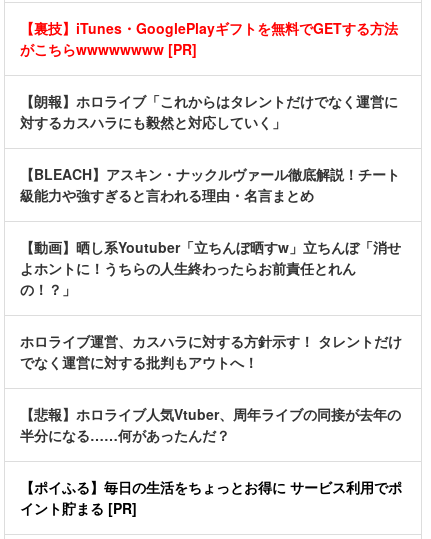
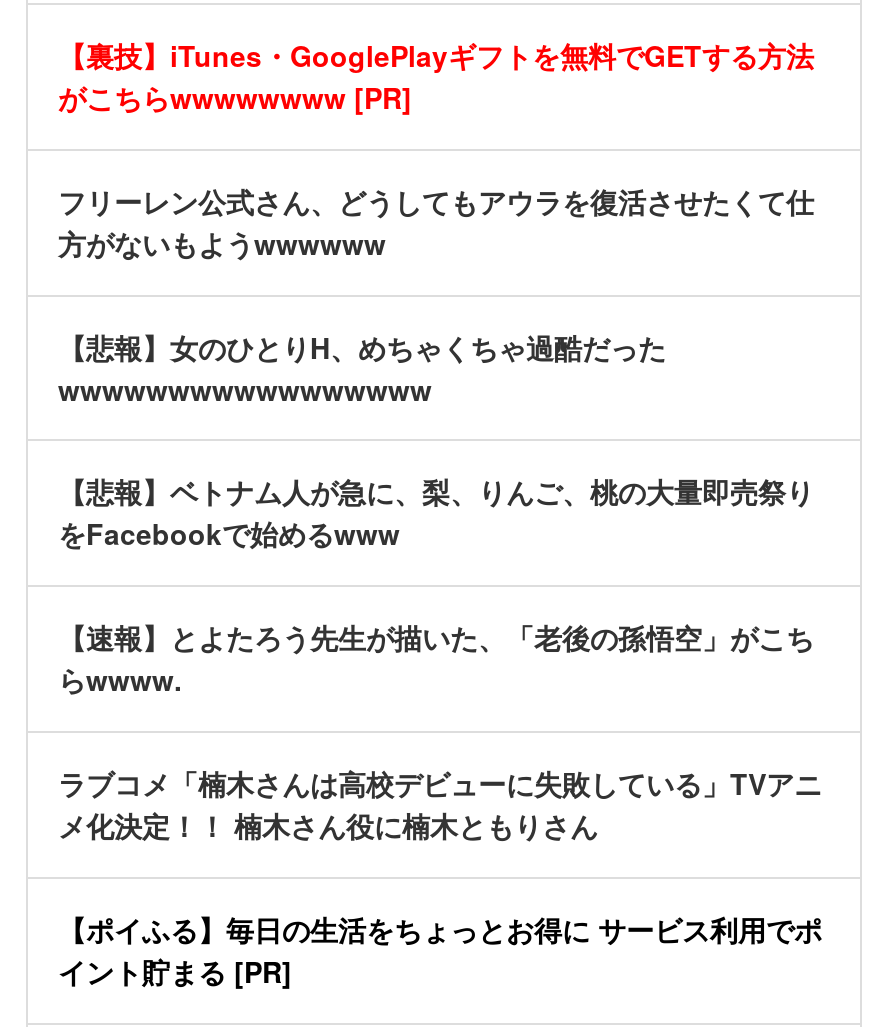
[20,91,398,132] 【朗報】ホロライブ「これからはタレントだけでなく運営に | 対するカスハラにも毅然と対応していく」 -> [58,181,814,263] フリーレン公式さん、どうしてもアウラを復活させたくて仕 | 方がないもようwwwwww
[20,164,400,205] 【BLEACH】アスキン・ナックルヴァール徹底解説！チート | 級能力や強すぎると言われる理由・名言まとめ -> [58,327,666,409] 【悲報】女のひとりH、めちゃくちゃ過酷だった | wwwwwwwwwwwwwwwww
[20,237,401,299] 【動画】晒し系Youtuber「立ちんぼ晒すw」立ちんぼ「消せ | よホントに！うちらの人生終わったらお前責任とれん | の！？」 -> [58,471,814,553] 【悲報】ベトナム人が急に、梨、りんご、桃の大量即売祭り | をFacebookで始めるwww
[20,331,402,372] ホロライブ運営、カスハラに対する方針示す！ タレントだけ | でなく運営に対する批判もアウトへ！ -> [58,617,814,699] 【速報】とよたろう先生が描いた、「老後の孫悟空」がこち | らwwww.
[20,404,401,445] 【悲報】ホロライブ人気Vtuber、周年ライブの同接が去年の | 半分になる……何があったんだ？ -> [58,763,822,845] ラブコメ「楠木さんは高校デビューに失敗している」TVアニ | メ化決定！！ 楠木さん役に楠木ともりさん

